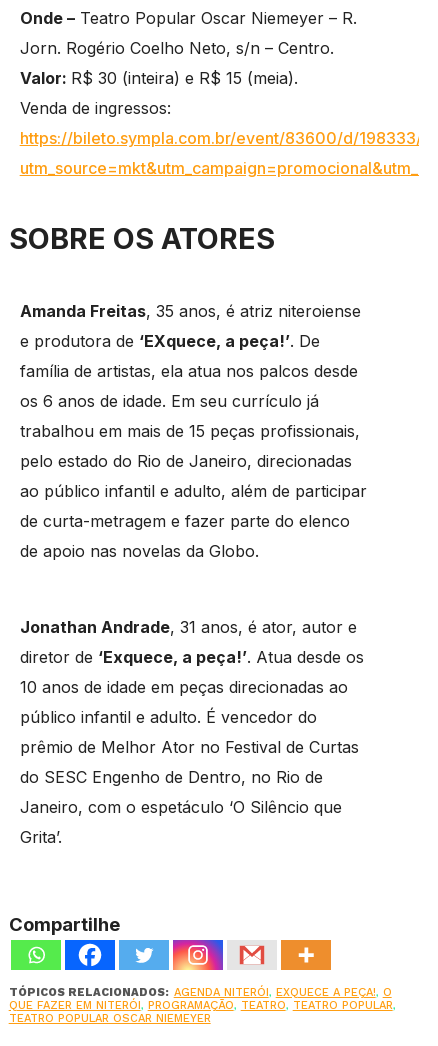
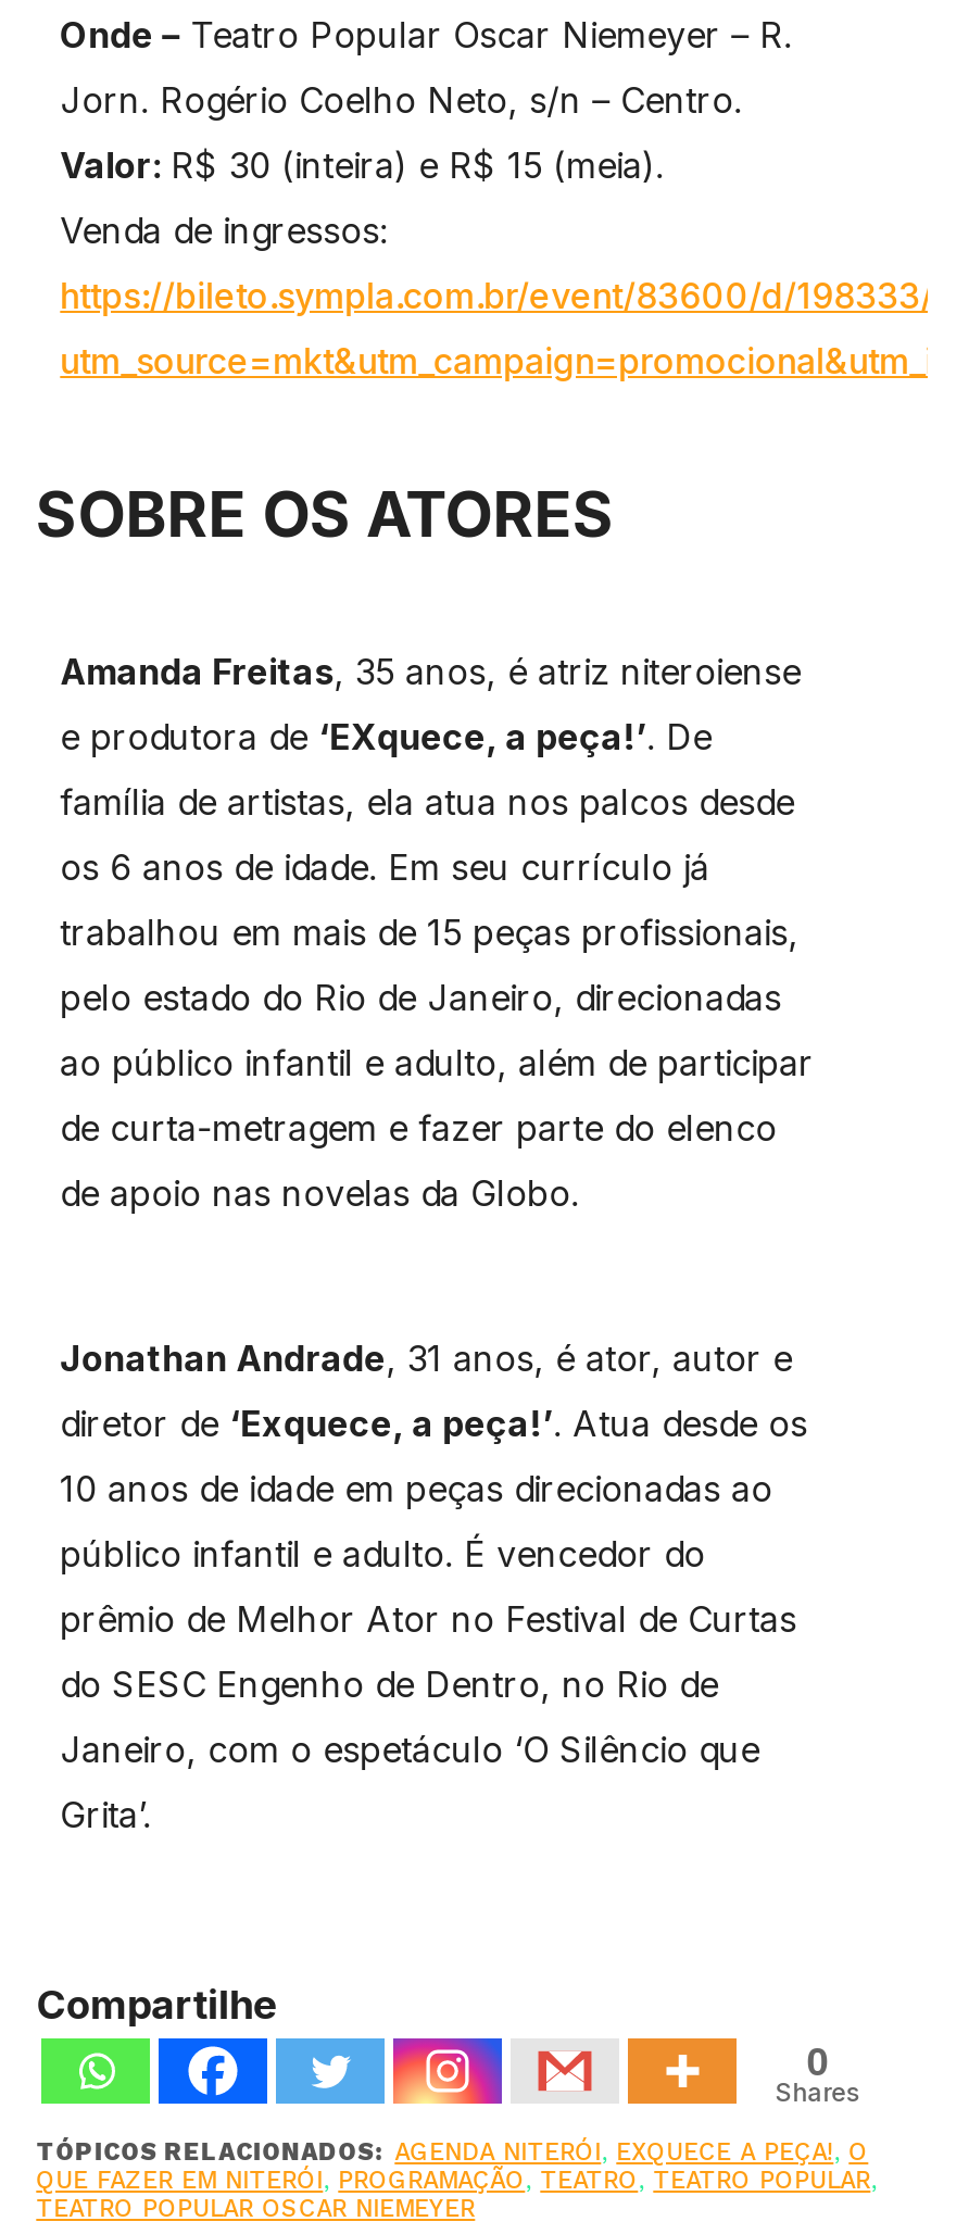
none -> [775,2039,862,2108] 0 | Shares

